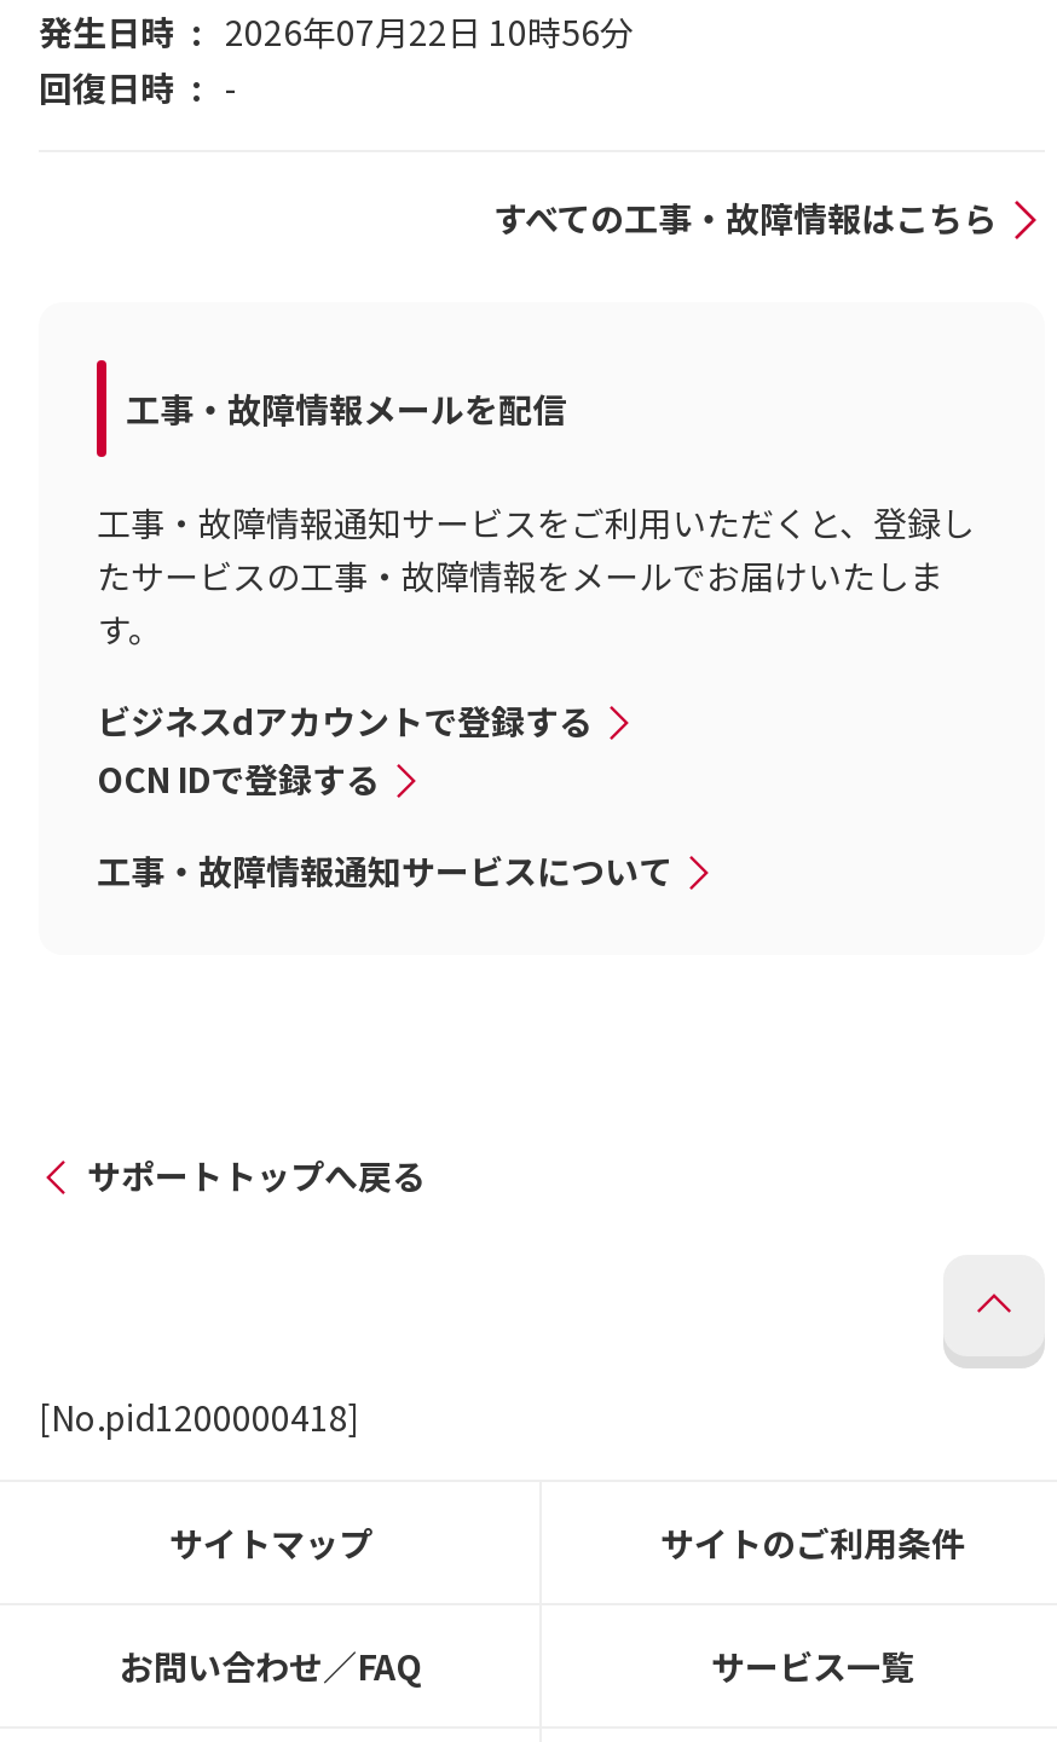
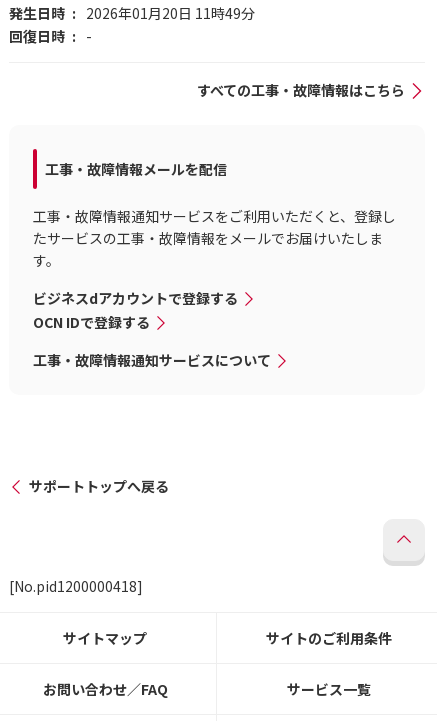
[39,7,634,56] 発生日時 2026年07月22日 10時56分 -> [9,3,255,23] 発生日時 2026年01月20日 11時49分

